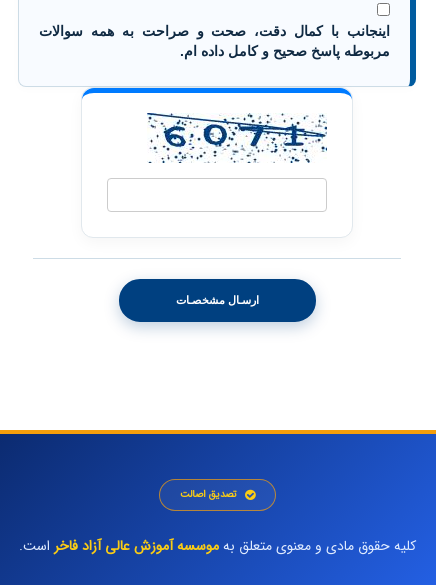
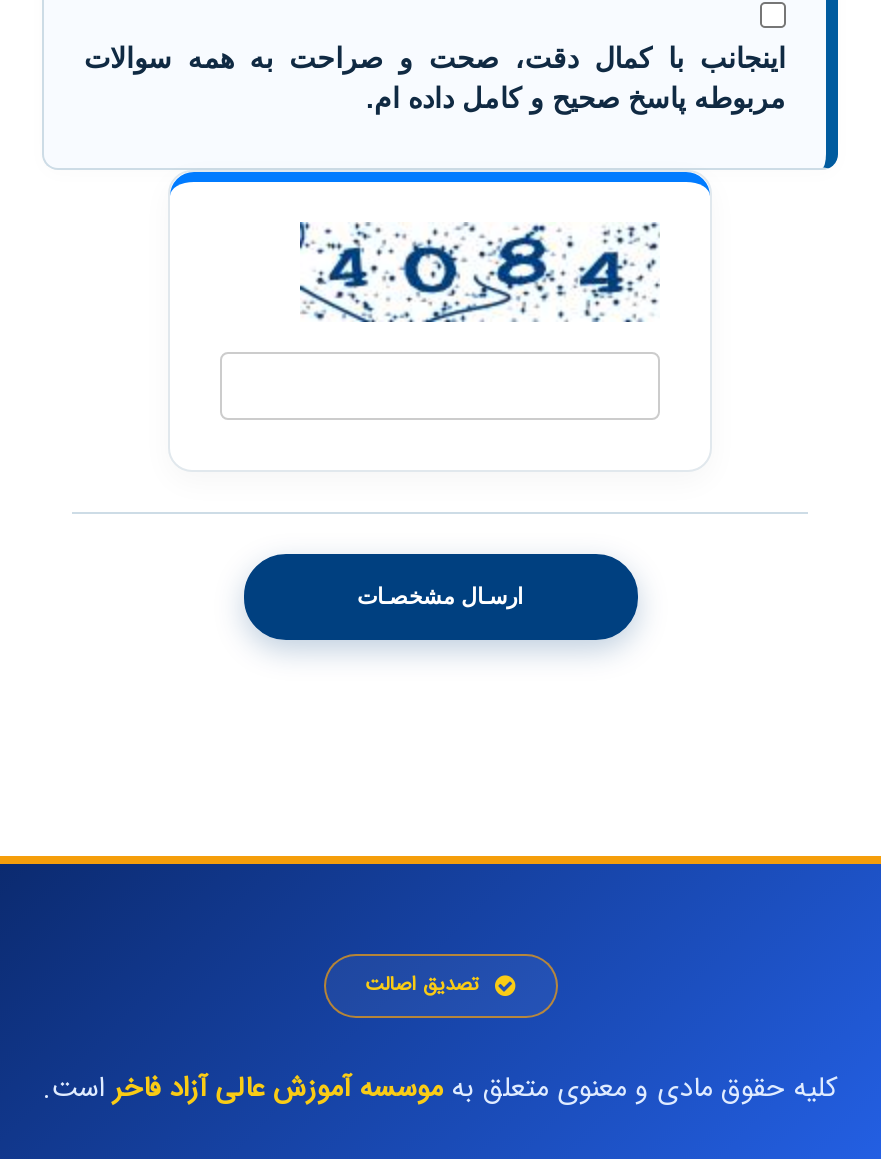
[147,112,328,164] [image] -> [298,222,660,324] [image]

